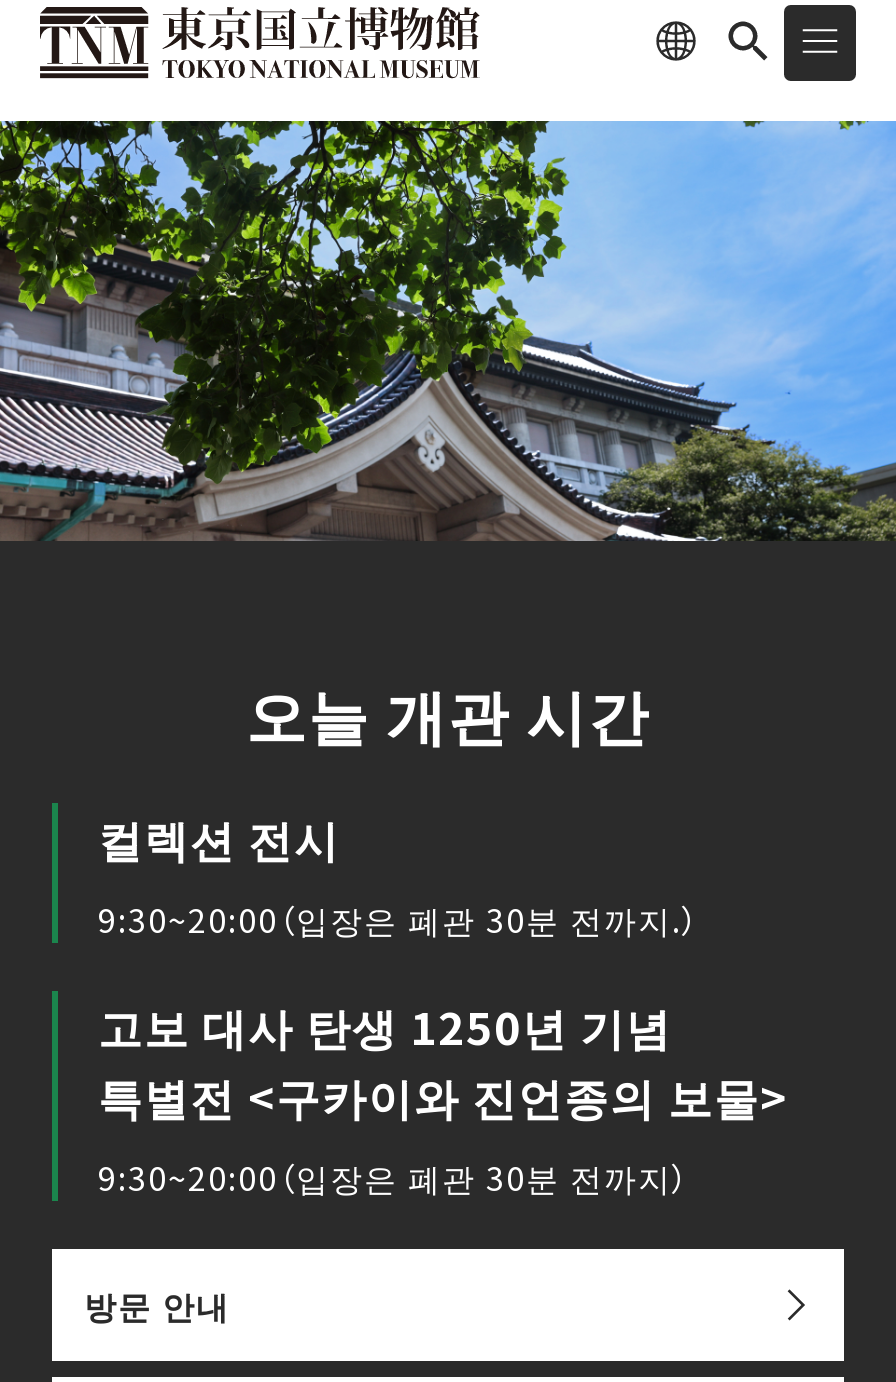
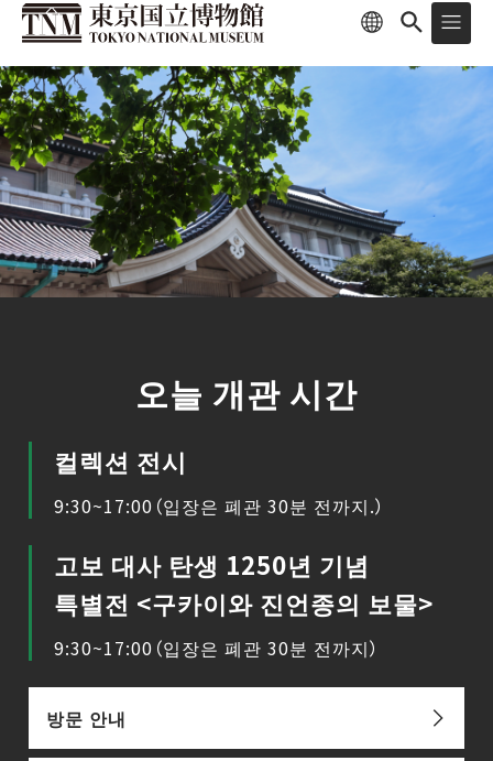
[98,895,700,943] 9:30~20:00（입장은 폐관 30분 전까지.） -> [54,492,385,519] 9:30~17:00（입장은 폐관 30분 전까지.）
[98,1153,690,1201] 9:30~20:00（입장은 폐관 30분 전까지） -> [54,634,380,661] 9:30~17:00（입장은 폐관 30분 전까지）

